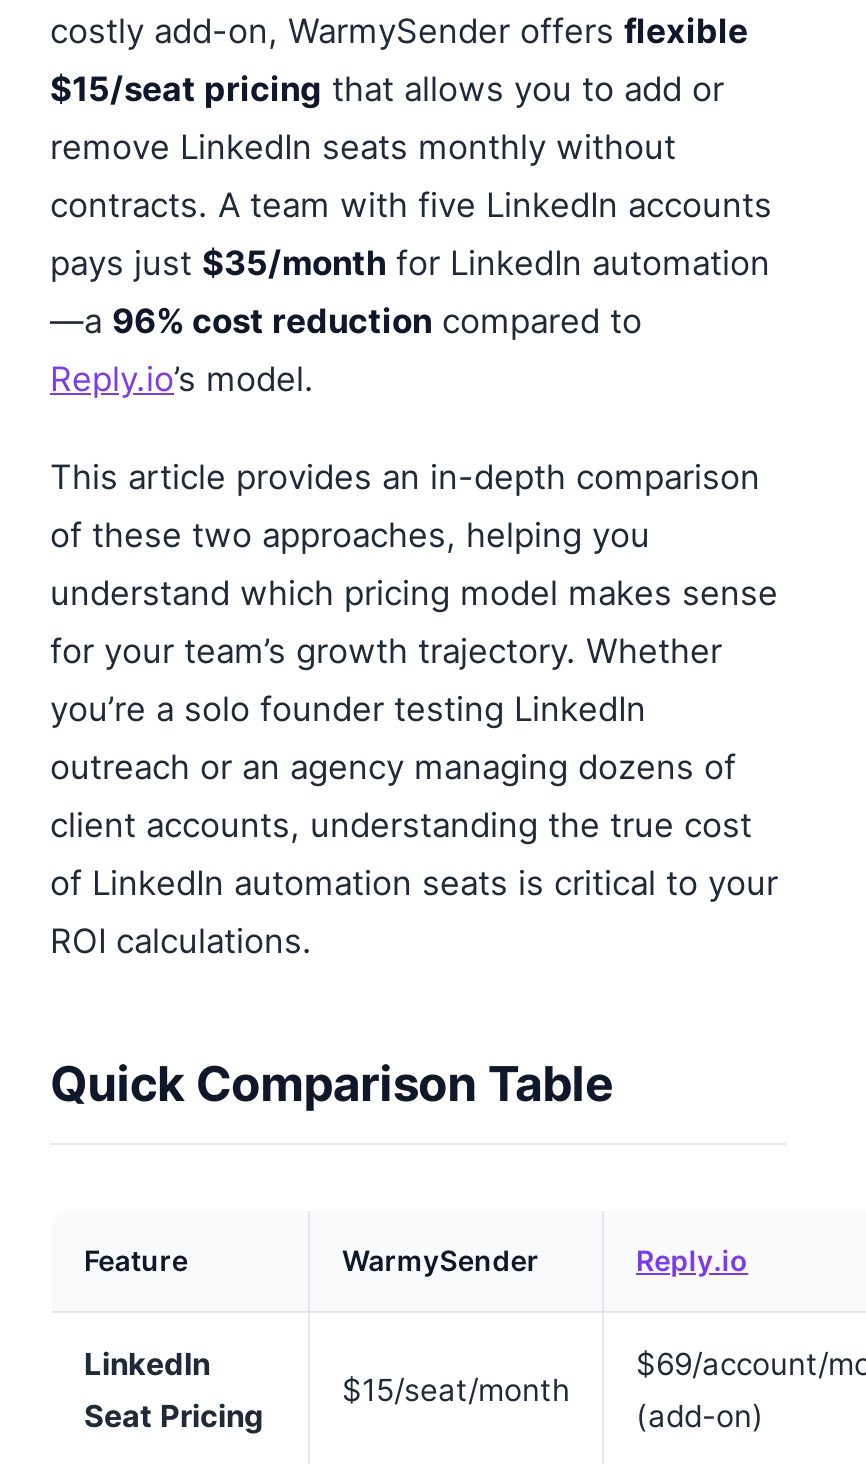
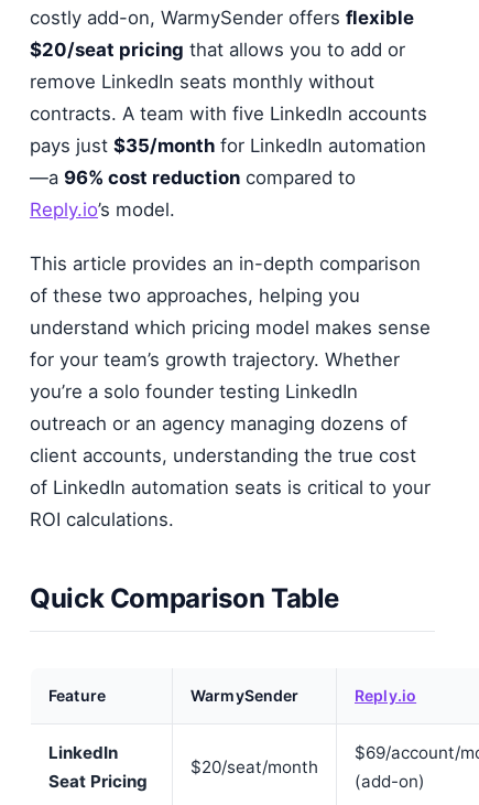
[50,69,724,109] $15/seat pricing that allows you to add or -> [30,39,405,61] $20/seat pricing that allows you to add or
[342,1371,570,1409] $15/seat/month -> [190,756,318,777] $20/seat/month

